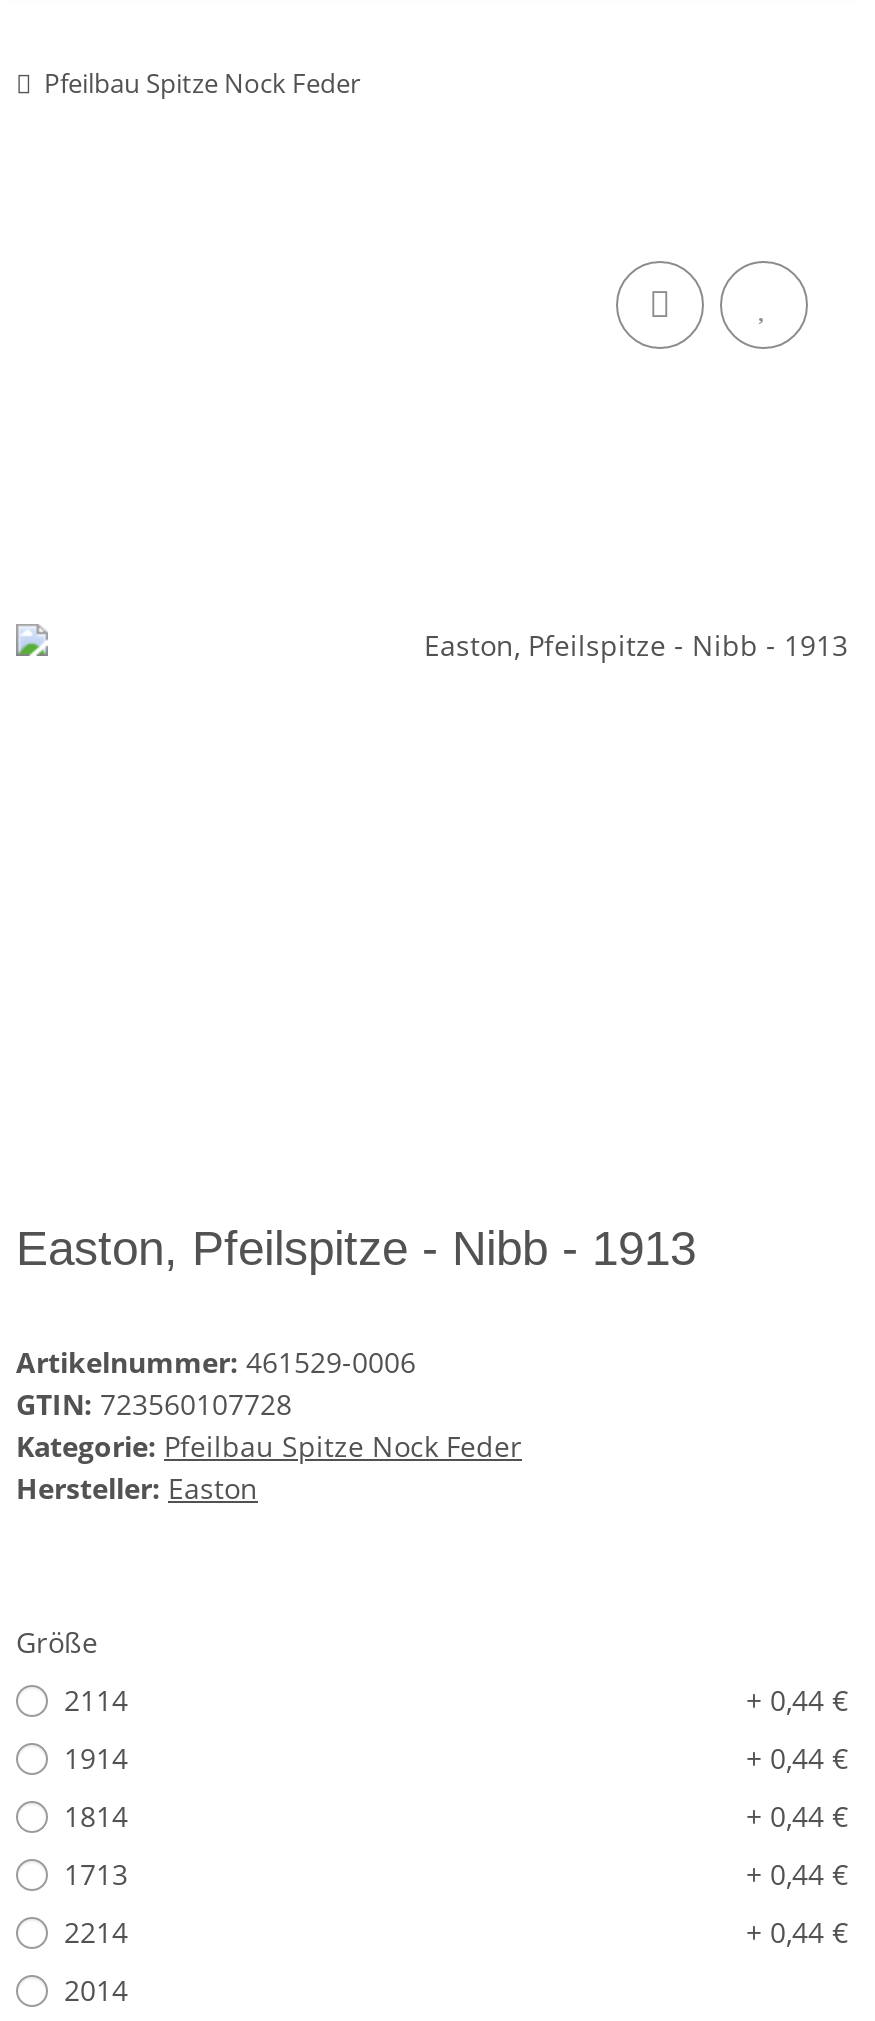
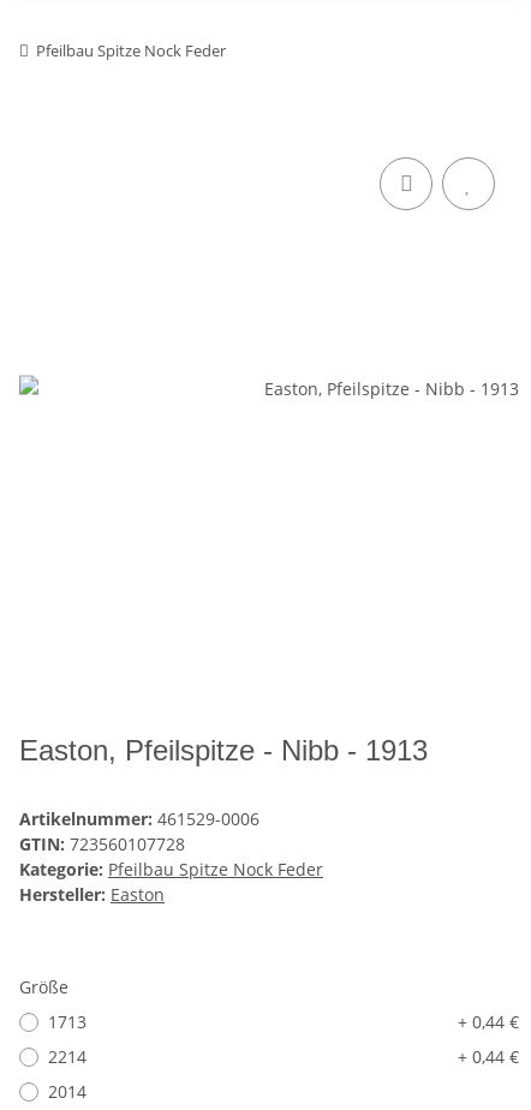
[64,1681,848,1835] 2114 | + 0,44 € | 1914 | + 0,44 € | 1814 | + 0,44 € -> none

